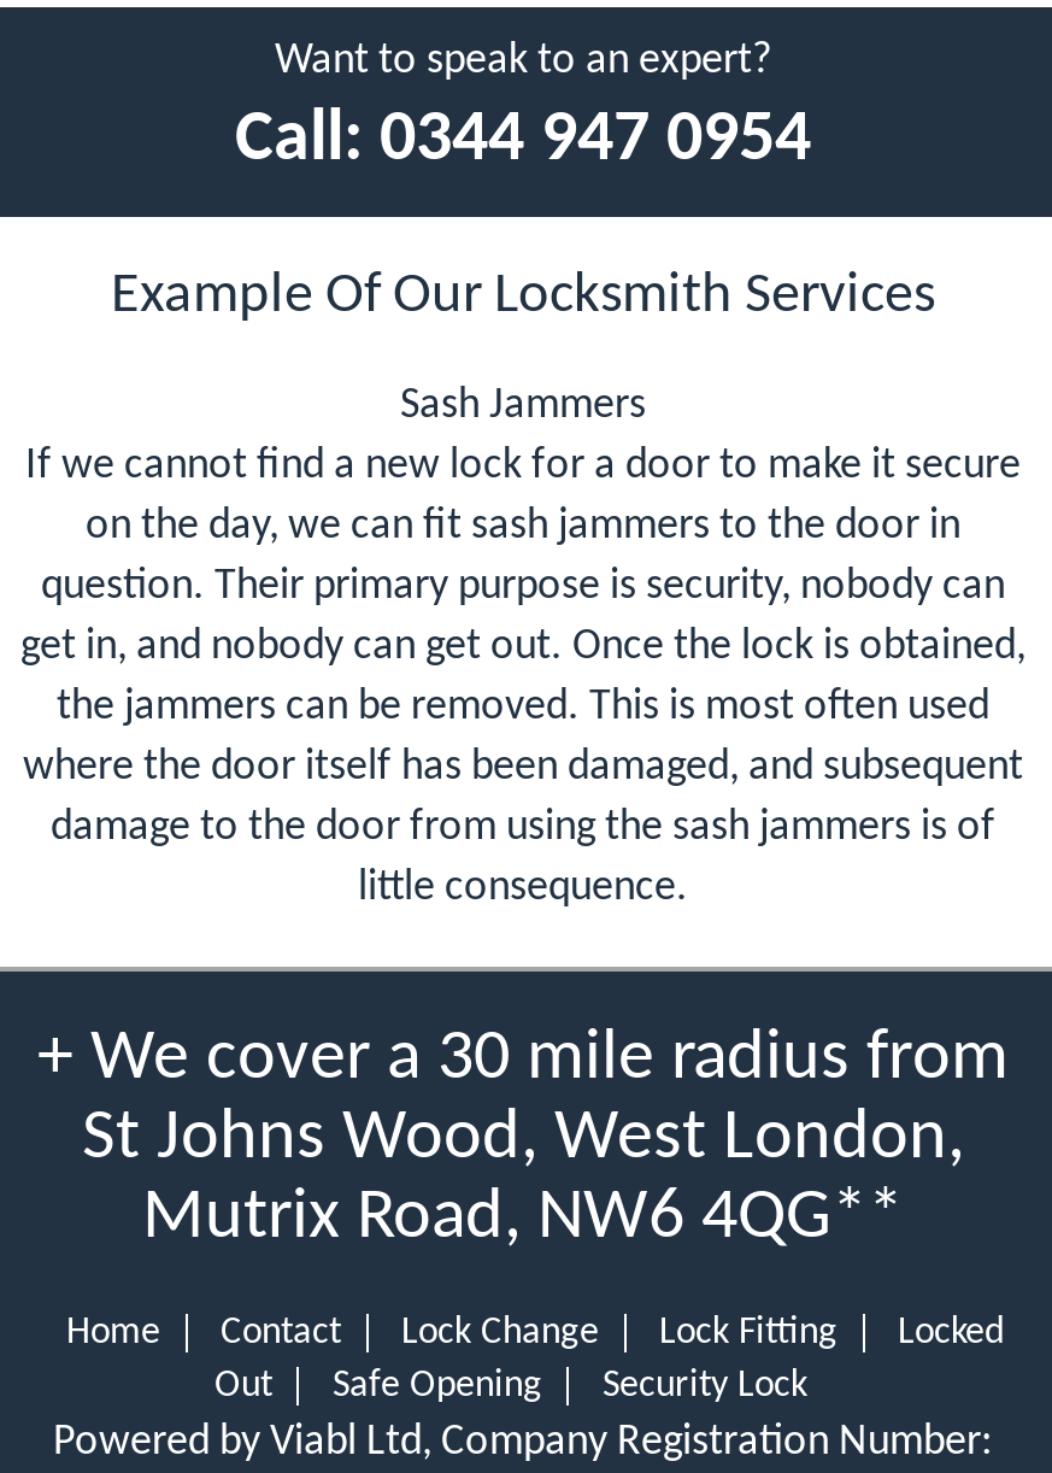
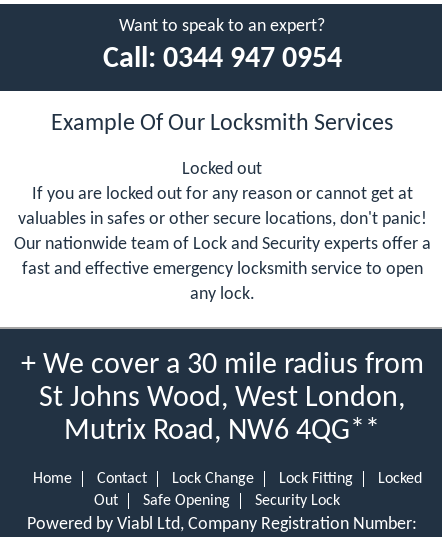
[20,382,1025,910] Sash Jammers | If we cannot find a new lock for a door to make it secure | on the day, we can fit sash jammers to the door in | question. Their primary purpose is security, nobody can | get in, and nobody can get out. Once the lock is obtained, | the jammers can be removed. This is most often used | where the door itself has been damaged, and subsequent | damage to the door from using the sash jammers is of | little consequence. -> [13,159,430,303] Locked out | If you are locked out for any reason or cannot get at | valuables in safes or other secure locations, don't panic! | Our nationwide team of Lock and Security experts offer a | fast and effective emergency locksmith service to open | any lock.

